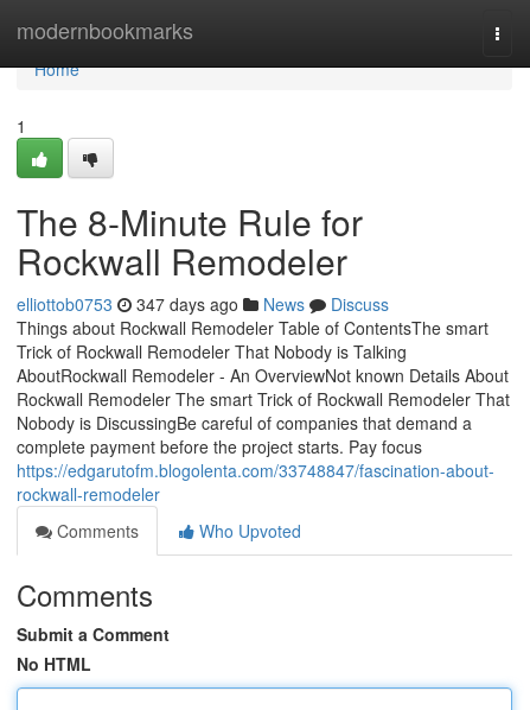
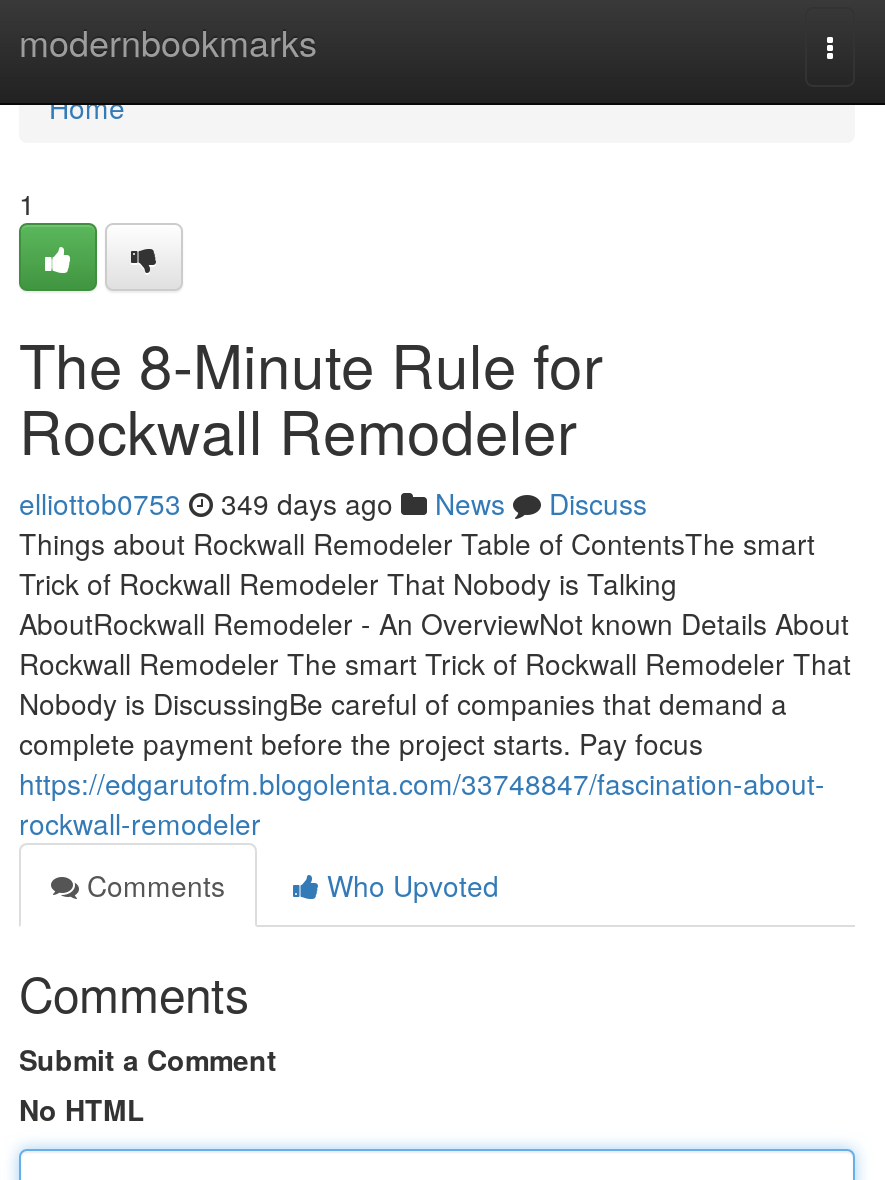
[17,292,389,316] elliottob0753 347 days ago News Discuss -> [19,483,647,523] elliottob0753 349 days ago News Discuss

